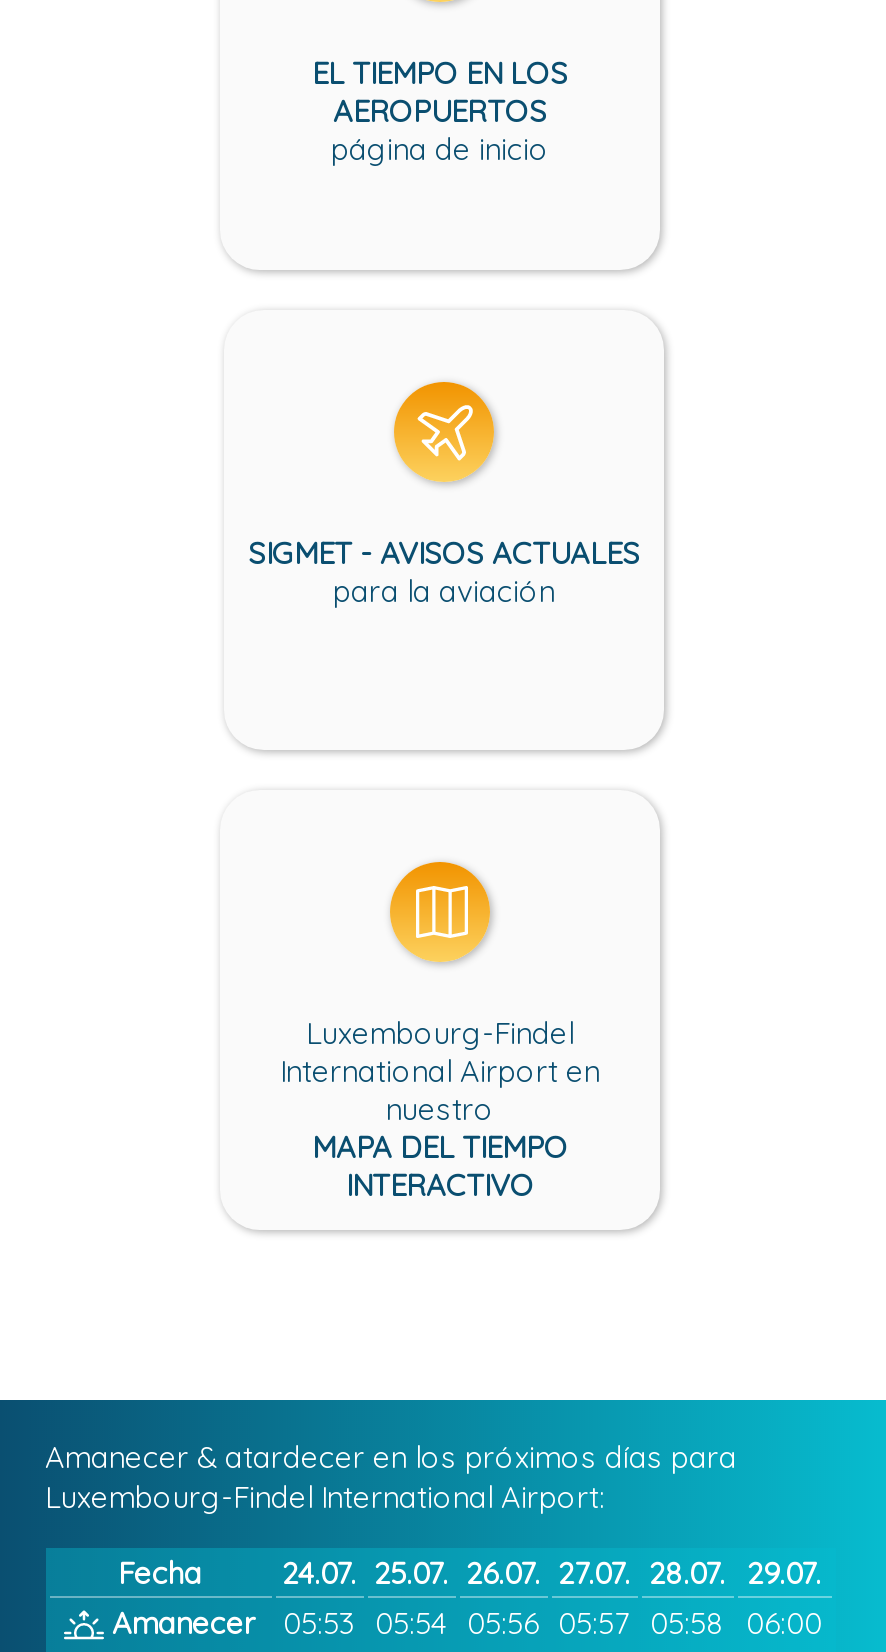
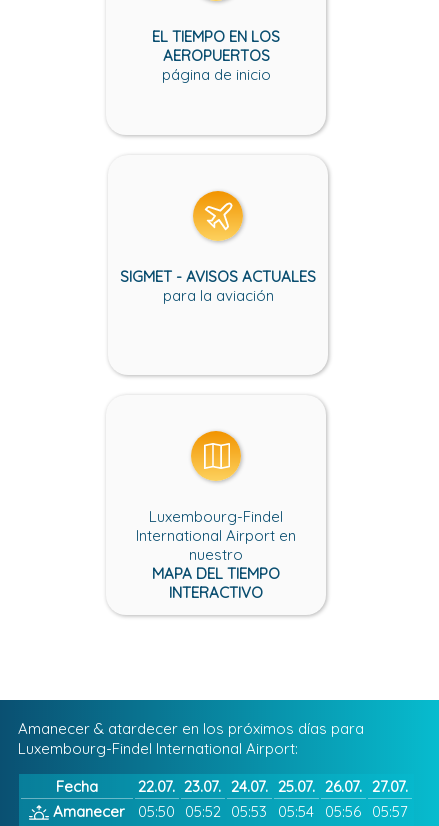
[282,1555,821,1593] 24.07. 25.07. 26.07. 27.07. 28.07. 29.07. -> [138,777,407,796] 22.07. 23.07. 24.07. 25.07. 26.07. 27.07.
[104,1605,822,1643] Amanecer 05:53 05:54 05:56 05:57 05:58 06:00 -> [48,802,407,821] Amanecer 05:50 05:52 05:53 05:54 05:56 05:57

